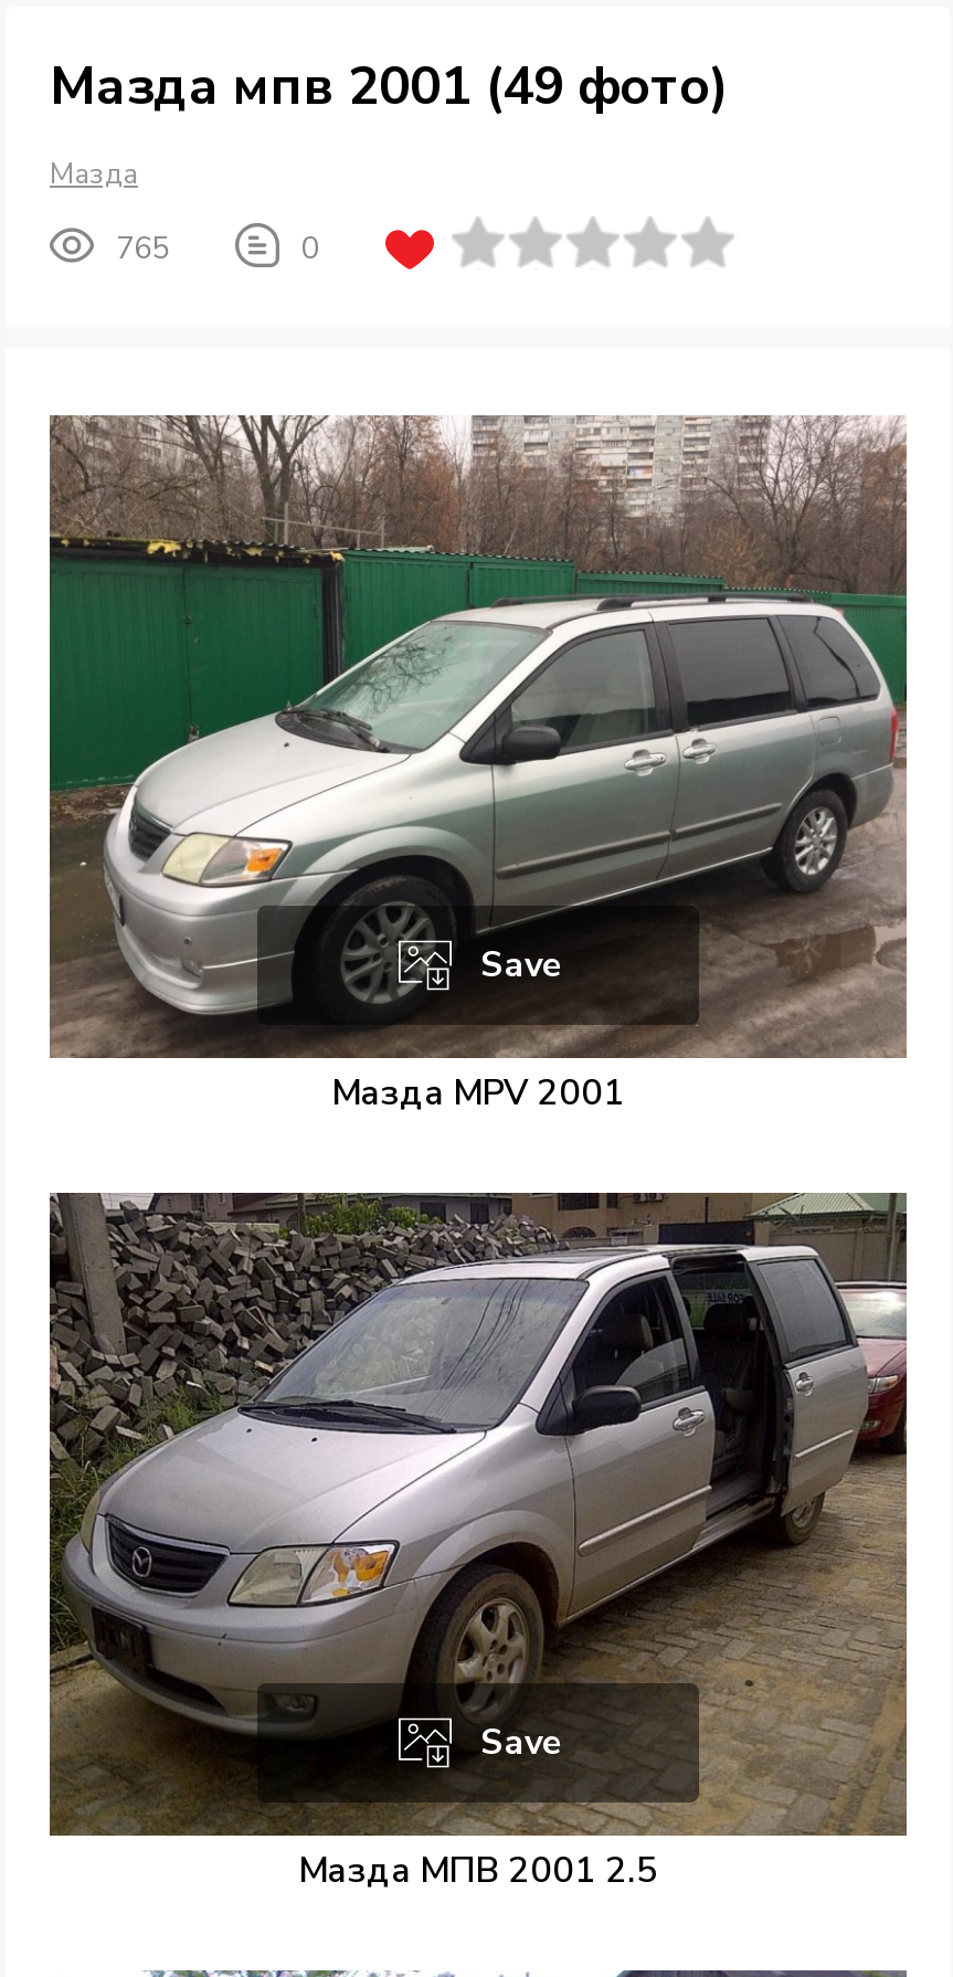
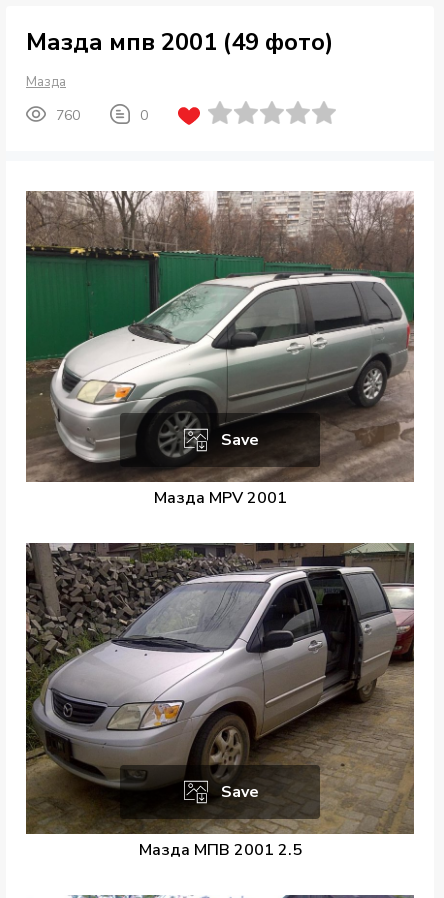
[116,228,169,269] 765 -> [56,106,80,125] 760

